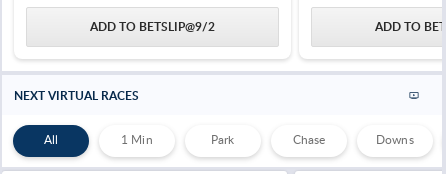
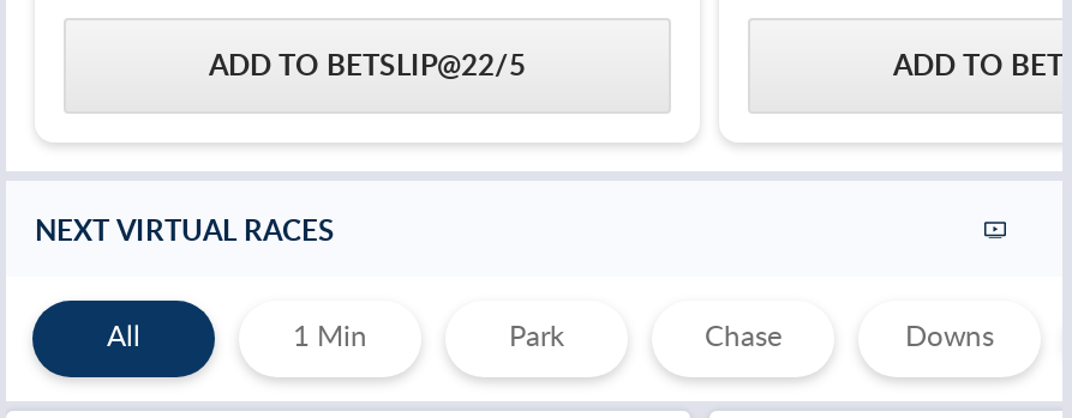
[90,18,215,35] ADD TO BETSLIP@9/2 -> [209,45,526,86] ADD TO BETSLIP@22/5

